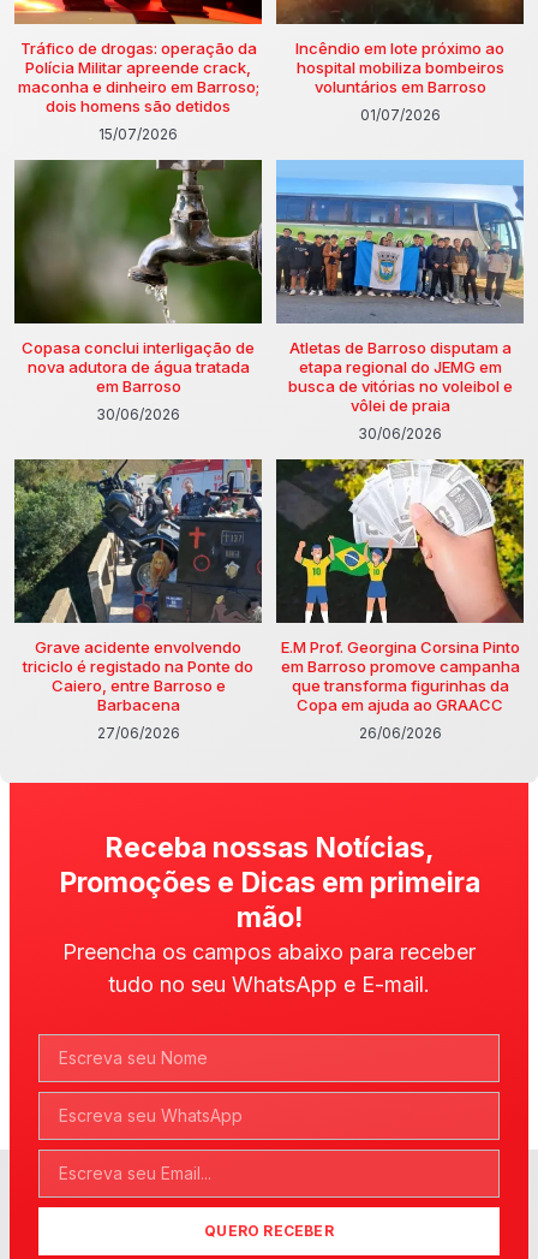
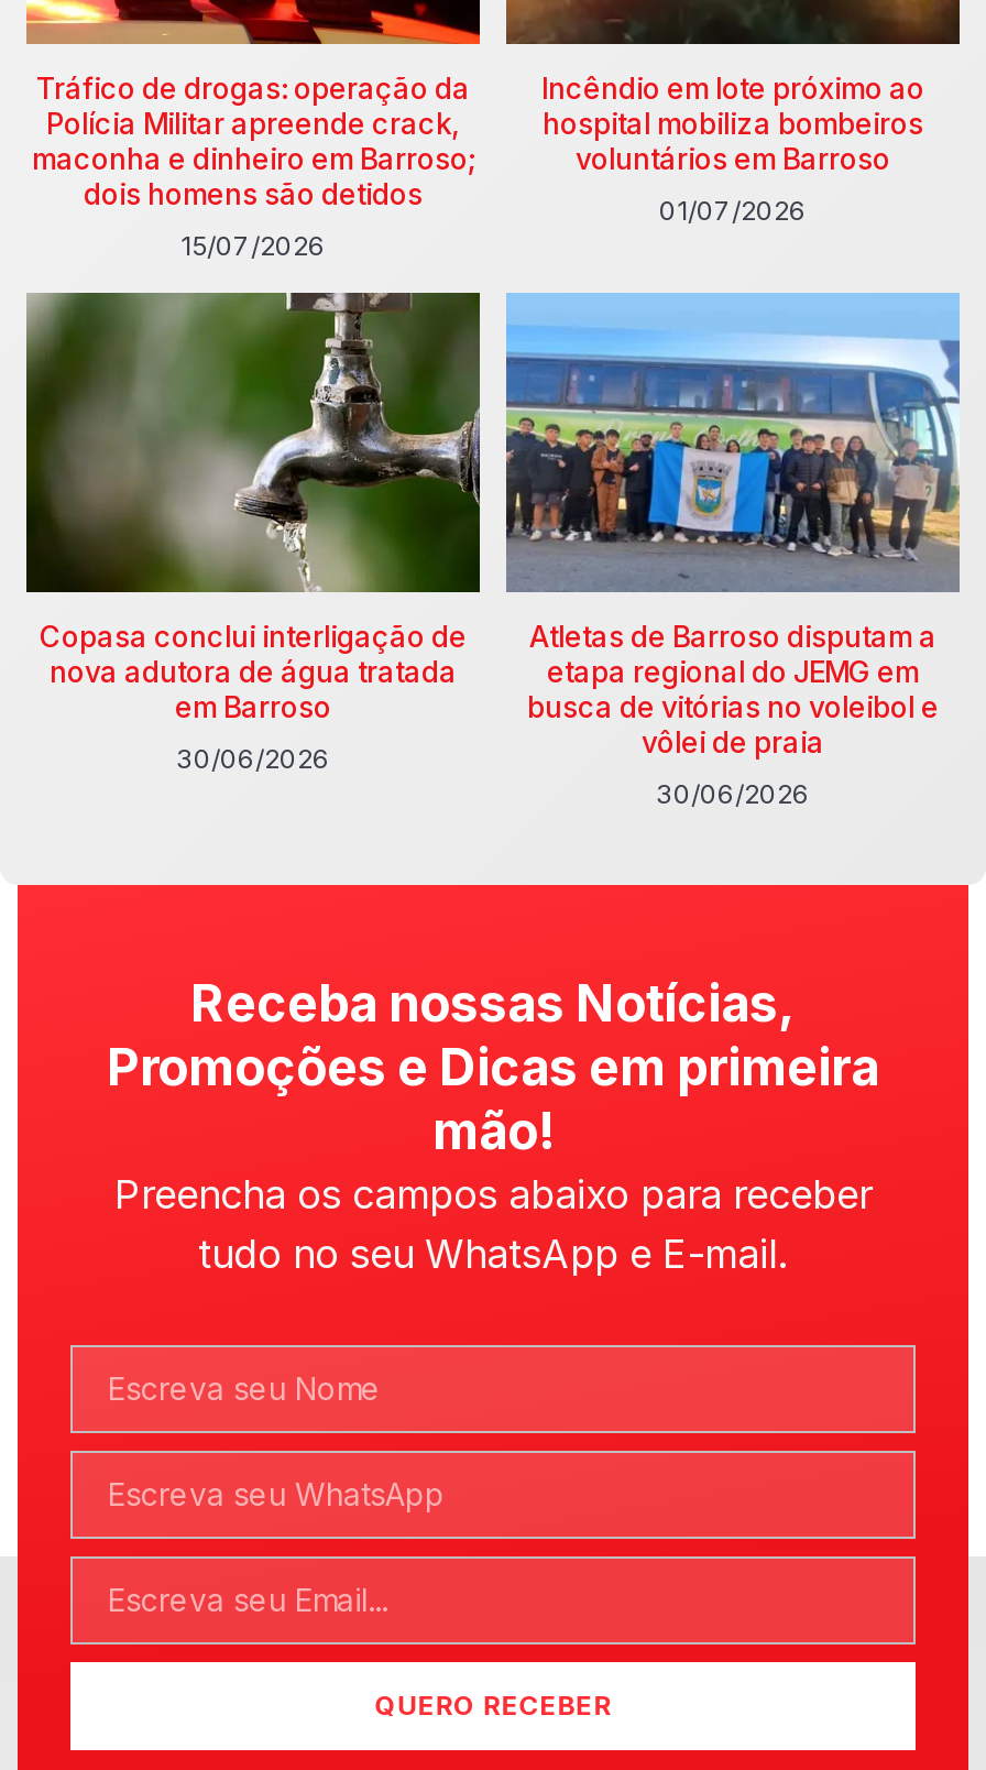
[14,458,262,742] [image] | Grave acidente envolvendo | triciclo é registado na Ponte do | Caiero, entre Barroso e | Barbacena | 27/06/2026 -> none
[275,458,525,742] [image] | E.M Prof. Georgina Corsina Pinto | em Barroso promove campanha | que transforma figurinhas da | Copa em ajuda ao GRAACC | 26/06/2026 -> none

